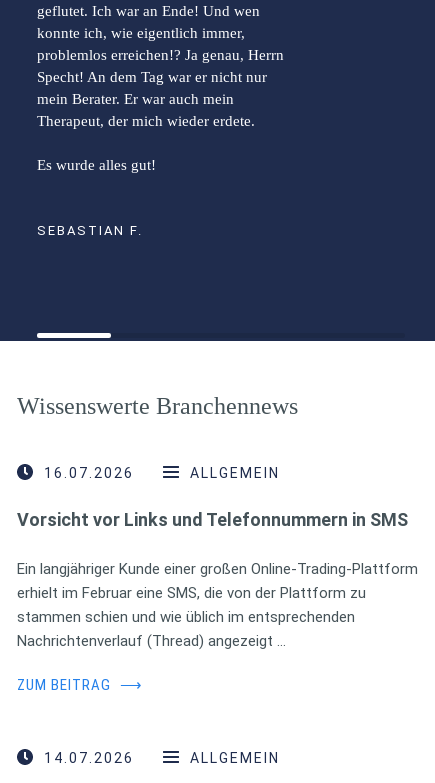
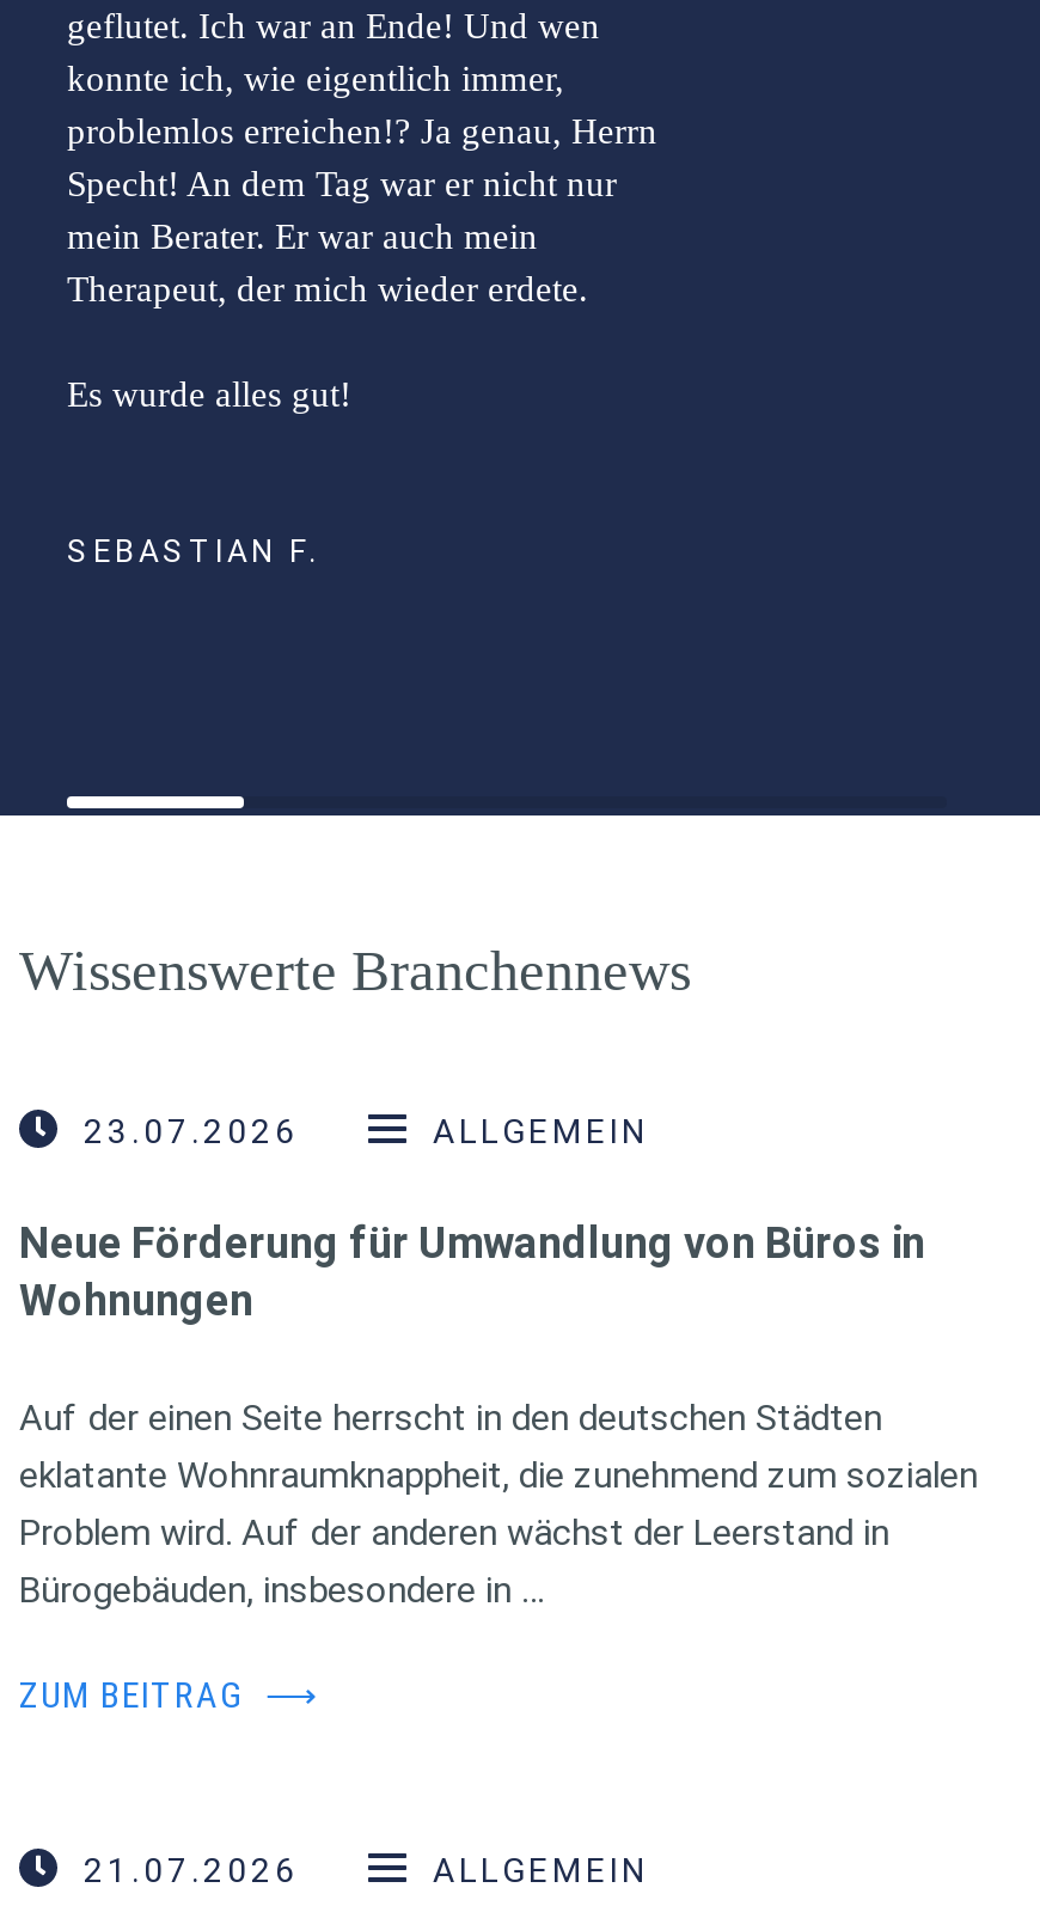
[44,465,134,481] 16.07.2026 -> [84,1112,299,1150] 23.07.2026
[17,509,408,530] Vorsicht vor Links und Telefonnummern in SMS -> [19,1217,925,1324] Neue Förderung für Umwandlung von Büros in | Wohnungen
[17,560,418,650] Ein langjähriger Kunde einer großen Online-Trading-Plattform | erhielt im Februar eine SMS, die von der Plattform zu | stammen schien und wie üblich im entsprechenden | Nachrichtenverlauf (Thread) angezeigt … -> [19,1396,978,1611] Auf der einen Seite herrscht in den deutschen Städten | eklatante Wohnraumknappheit, die zunehmend zum sozialen | Problem wird. Auf der anderen wächst der Leerstand in | Bürogebäuden, insbesondere in …
[44,750,134,766] 14.07.2026 -> [84,1851,299,1889] 21.07.2026

